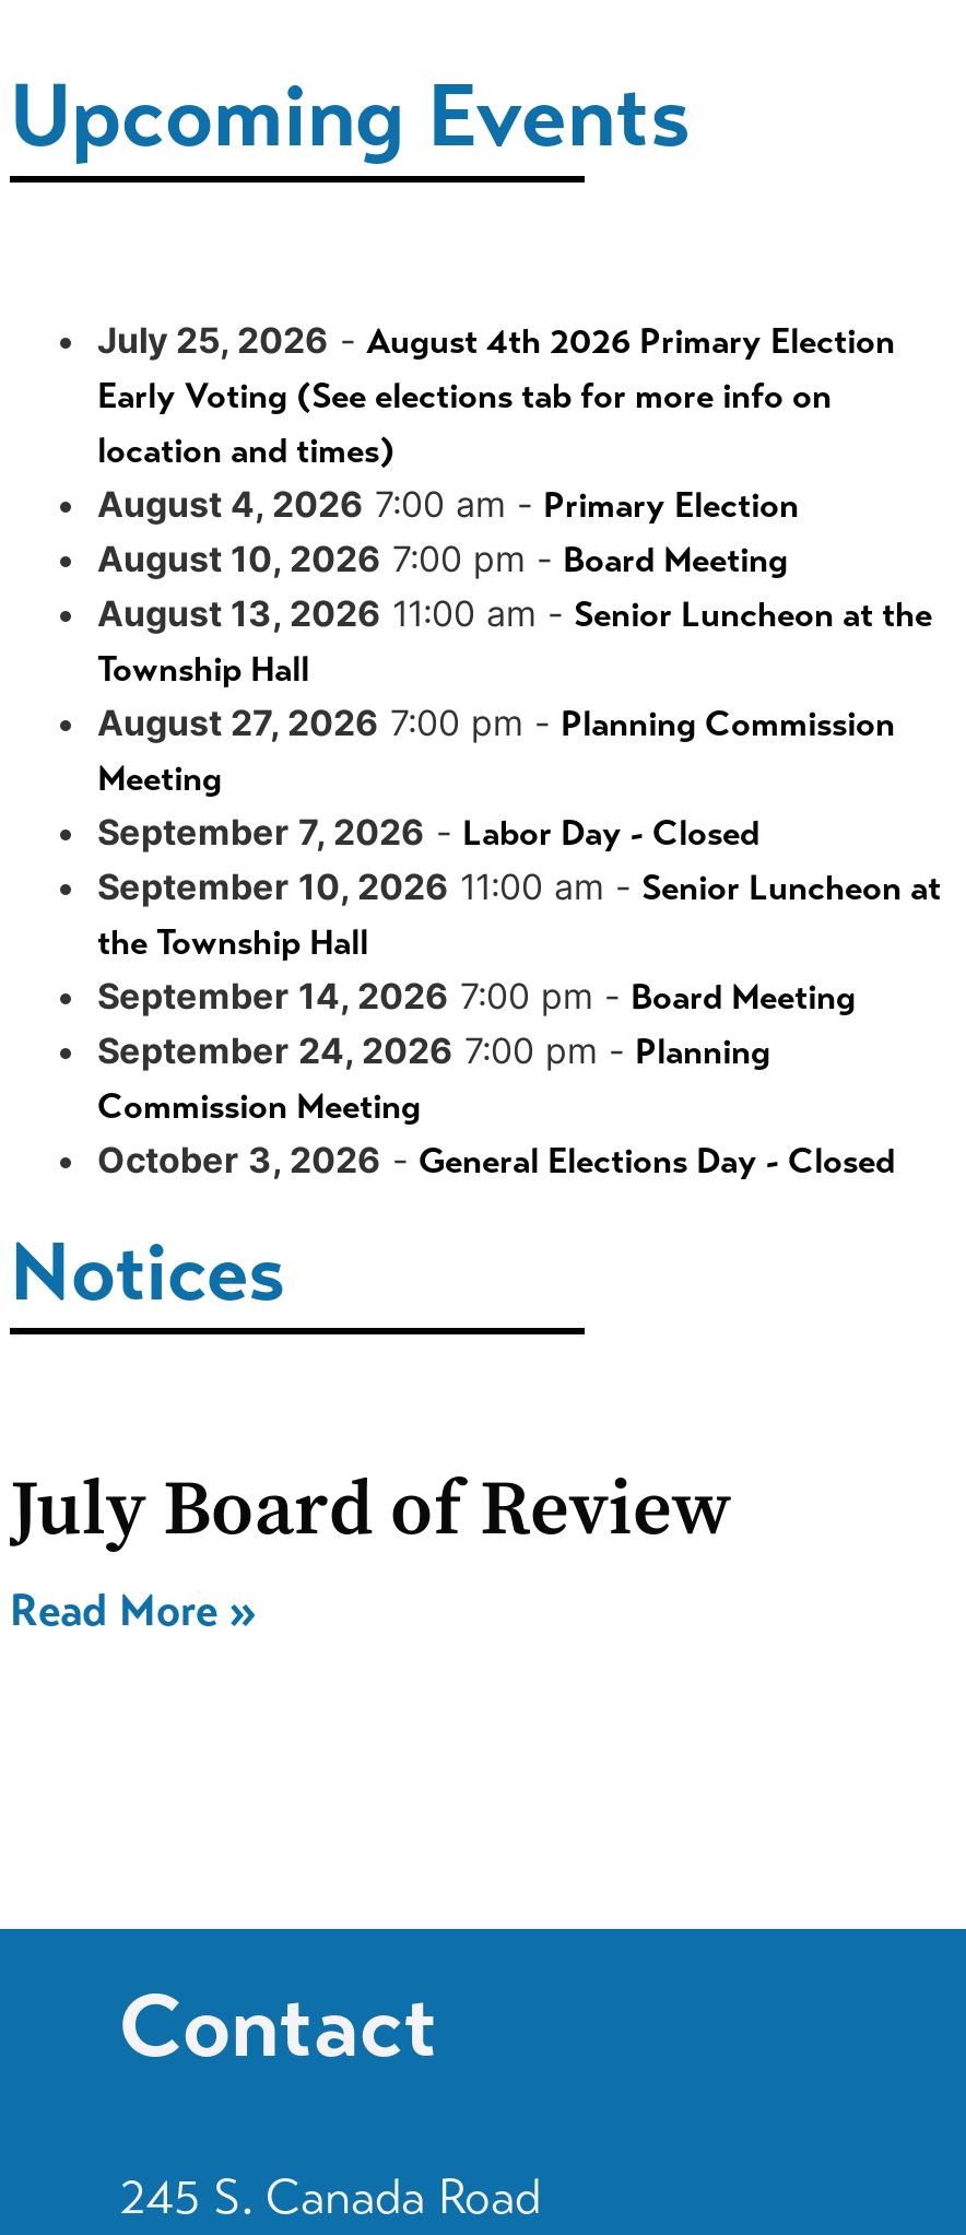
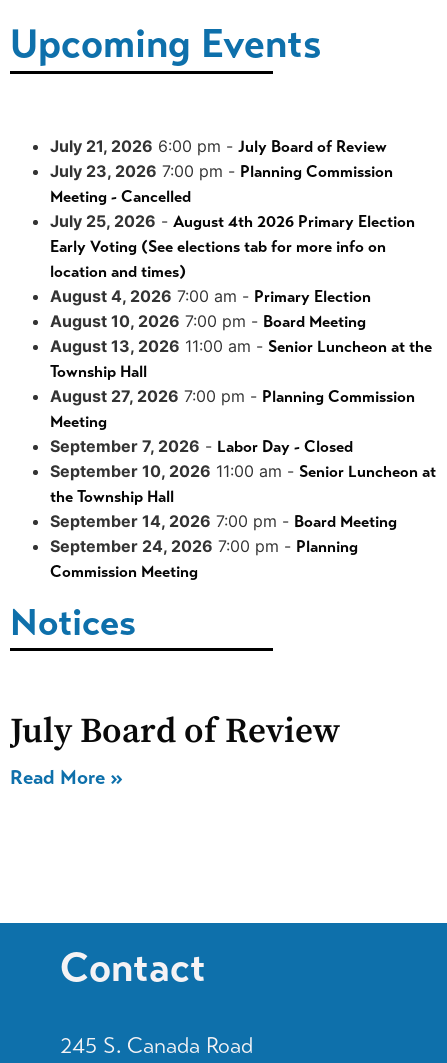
none -> [50,136,393,206] July 21, 2026 6:00 pm - July Board of Review | July 23, 2026 7:00 pm - Planning Commission | Meeting - Cancelled
moved [97,318,941,1127] -> [50,211,436,581]: July 25, 2026 - August 4th 2026 Primary Election | Early Voting (See elections tab for more info on | location and times) | ... | September 24, 2026 7:00 pm - Planning | Commission Meeting
[97,1138,895,1182] October 3, 2026 - General Elections Day - Closed -> none

